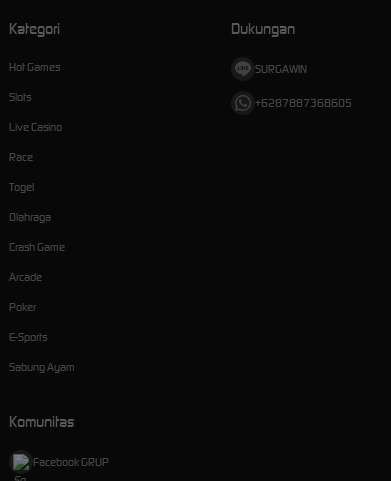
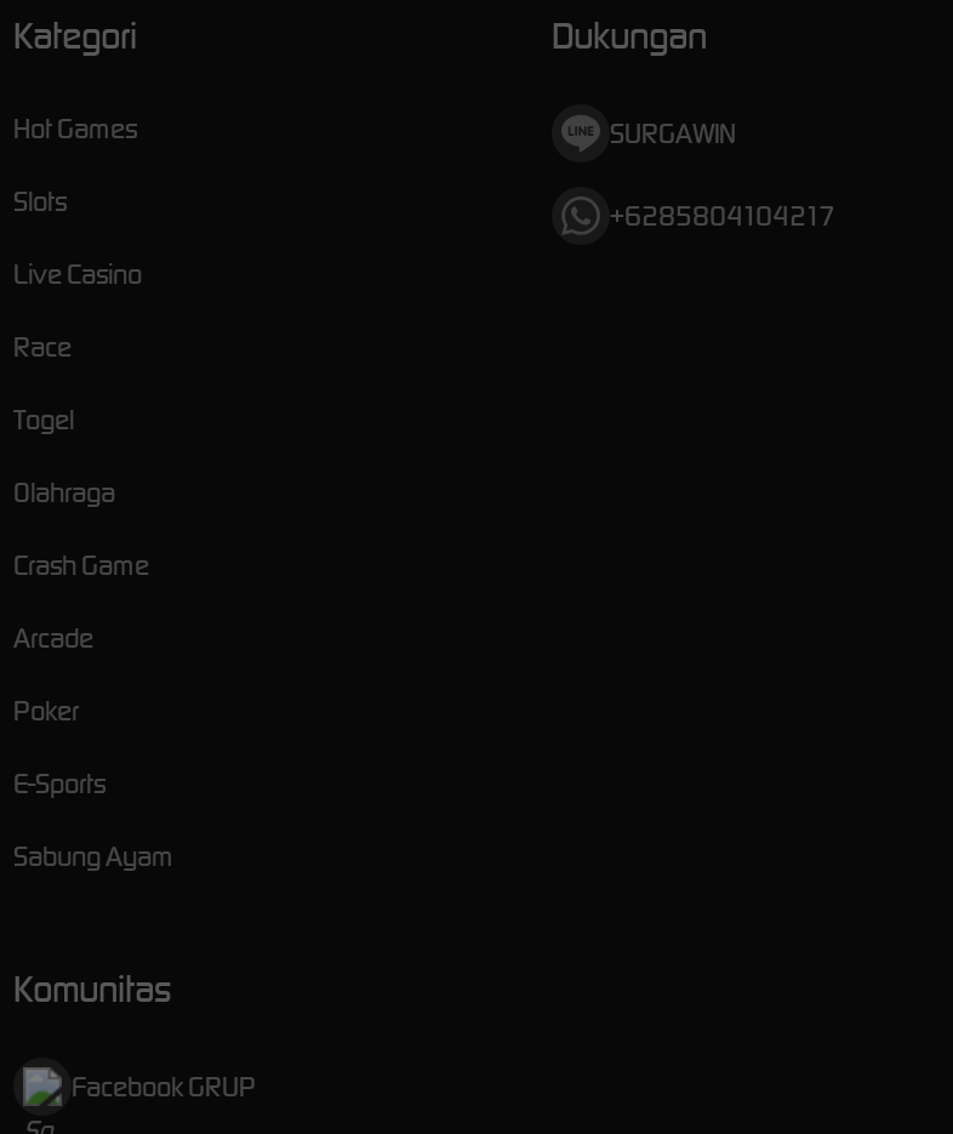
[255,96,352,110] +6287887368605 -> [610,199,835,233] +6285804104217

